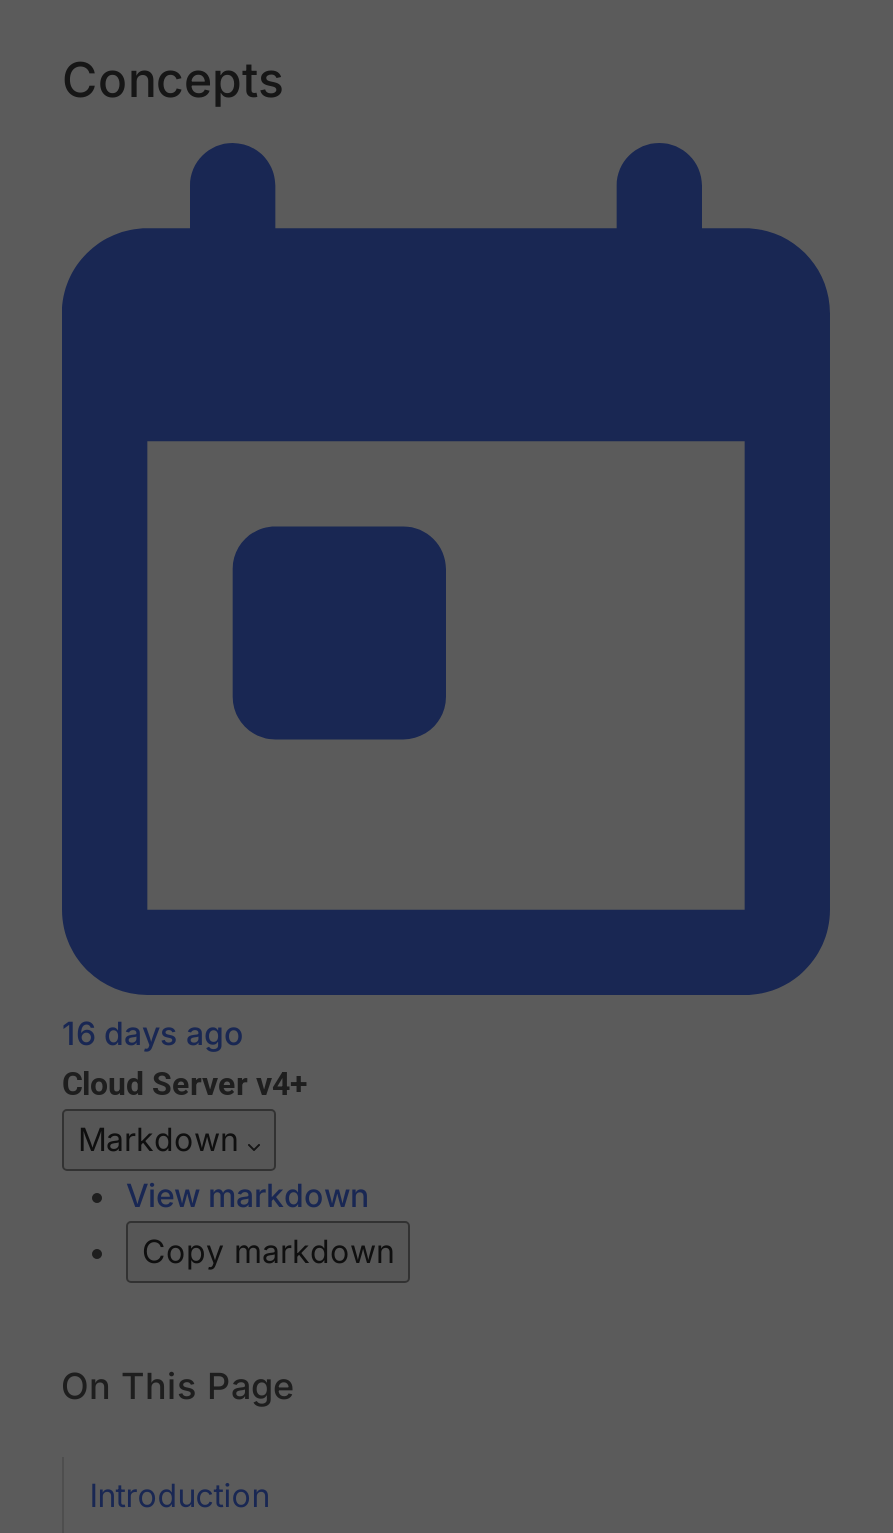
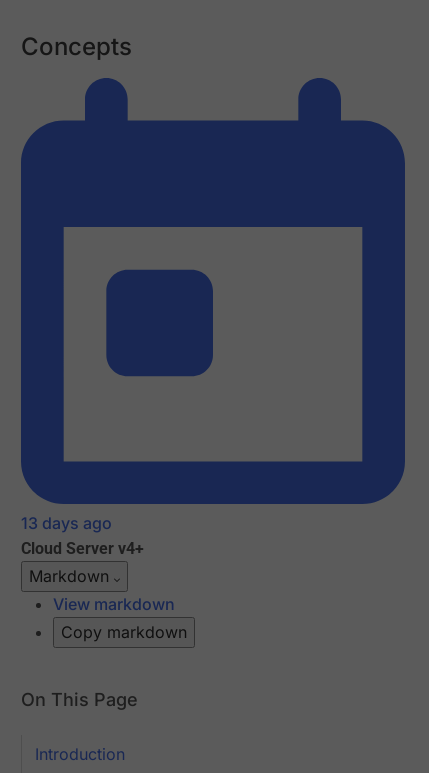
[62,1014,244,1054] 16 days ago -> [21,513,112,533] 13 days ago

